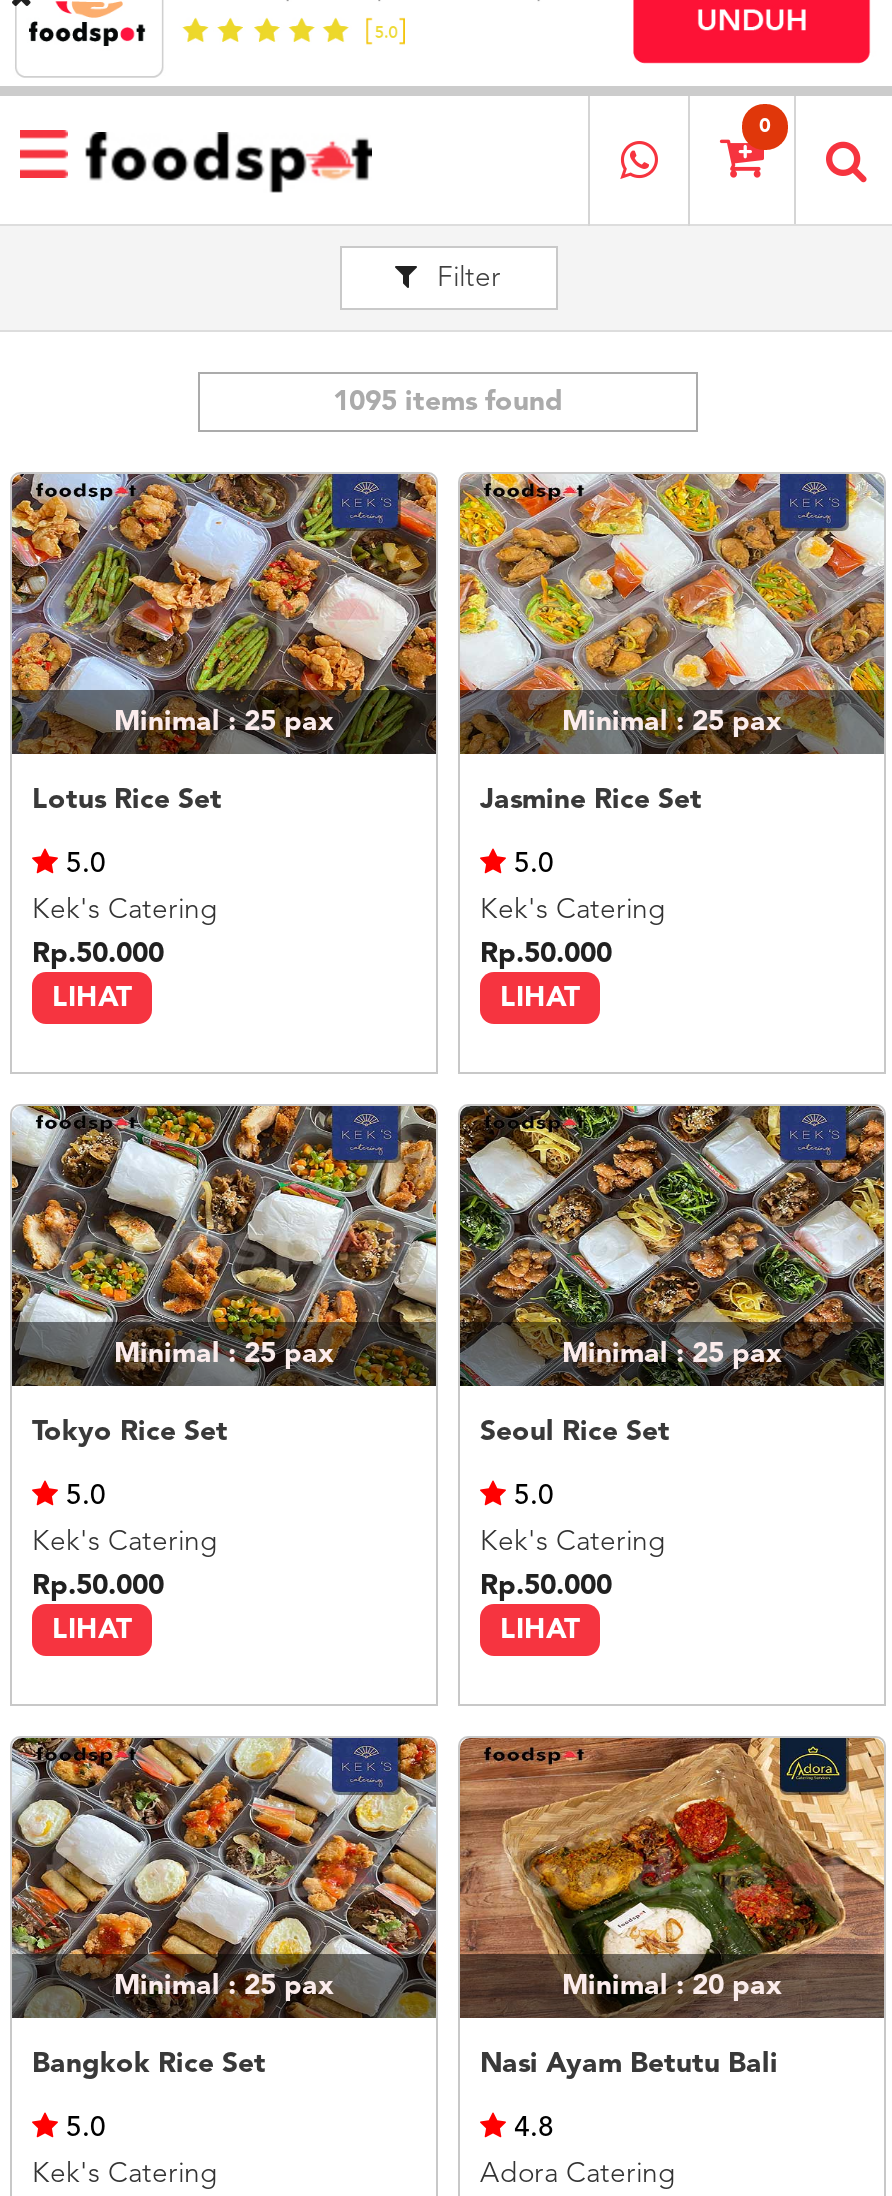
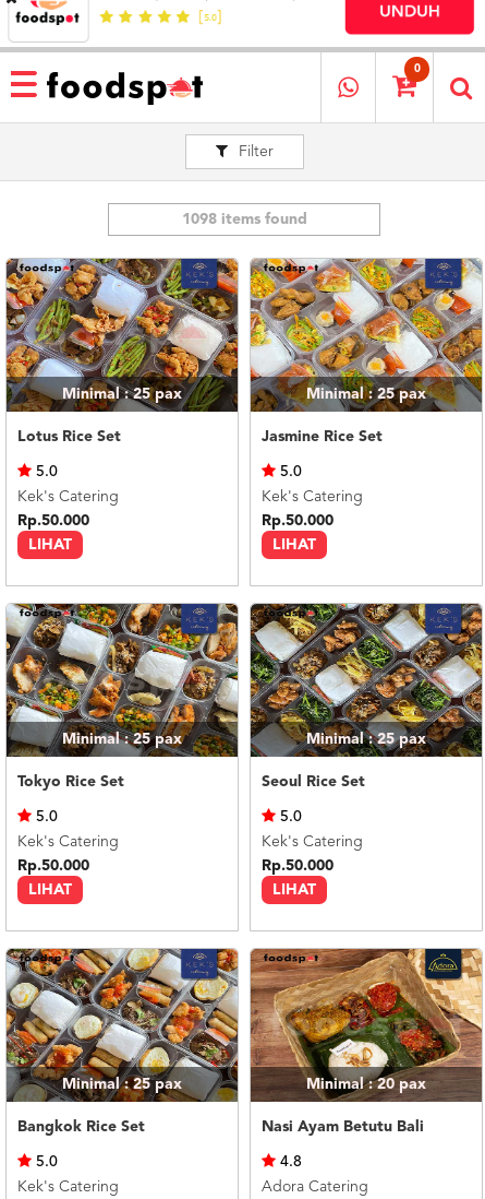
[333,388,563,416] 1095 items found -> [181,212,307,227] 1098 items found

